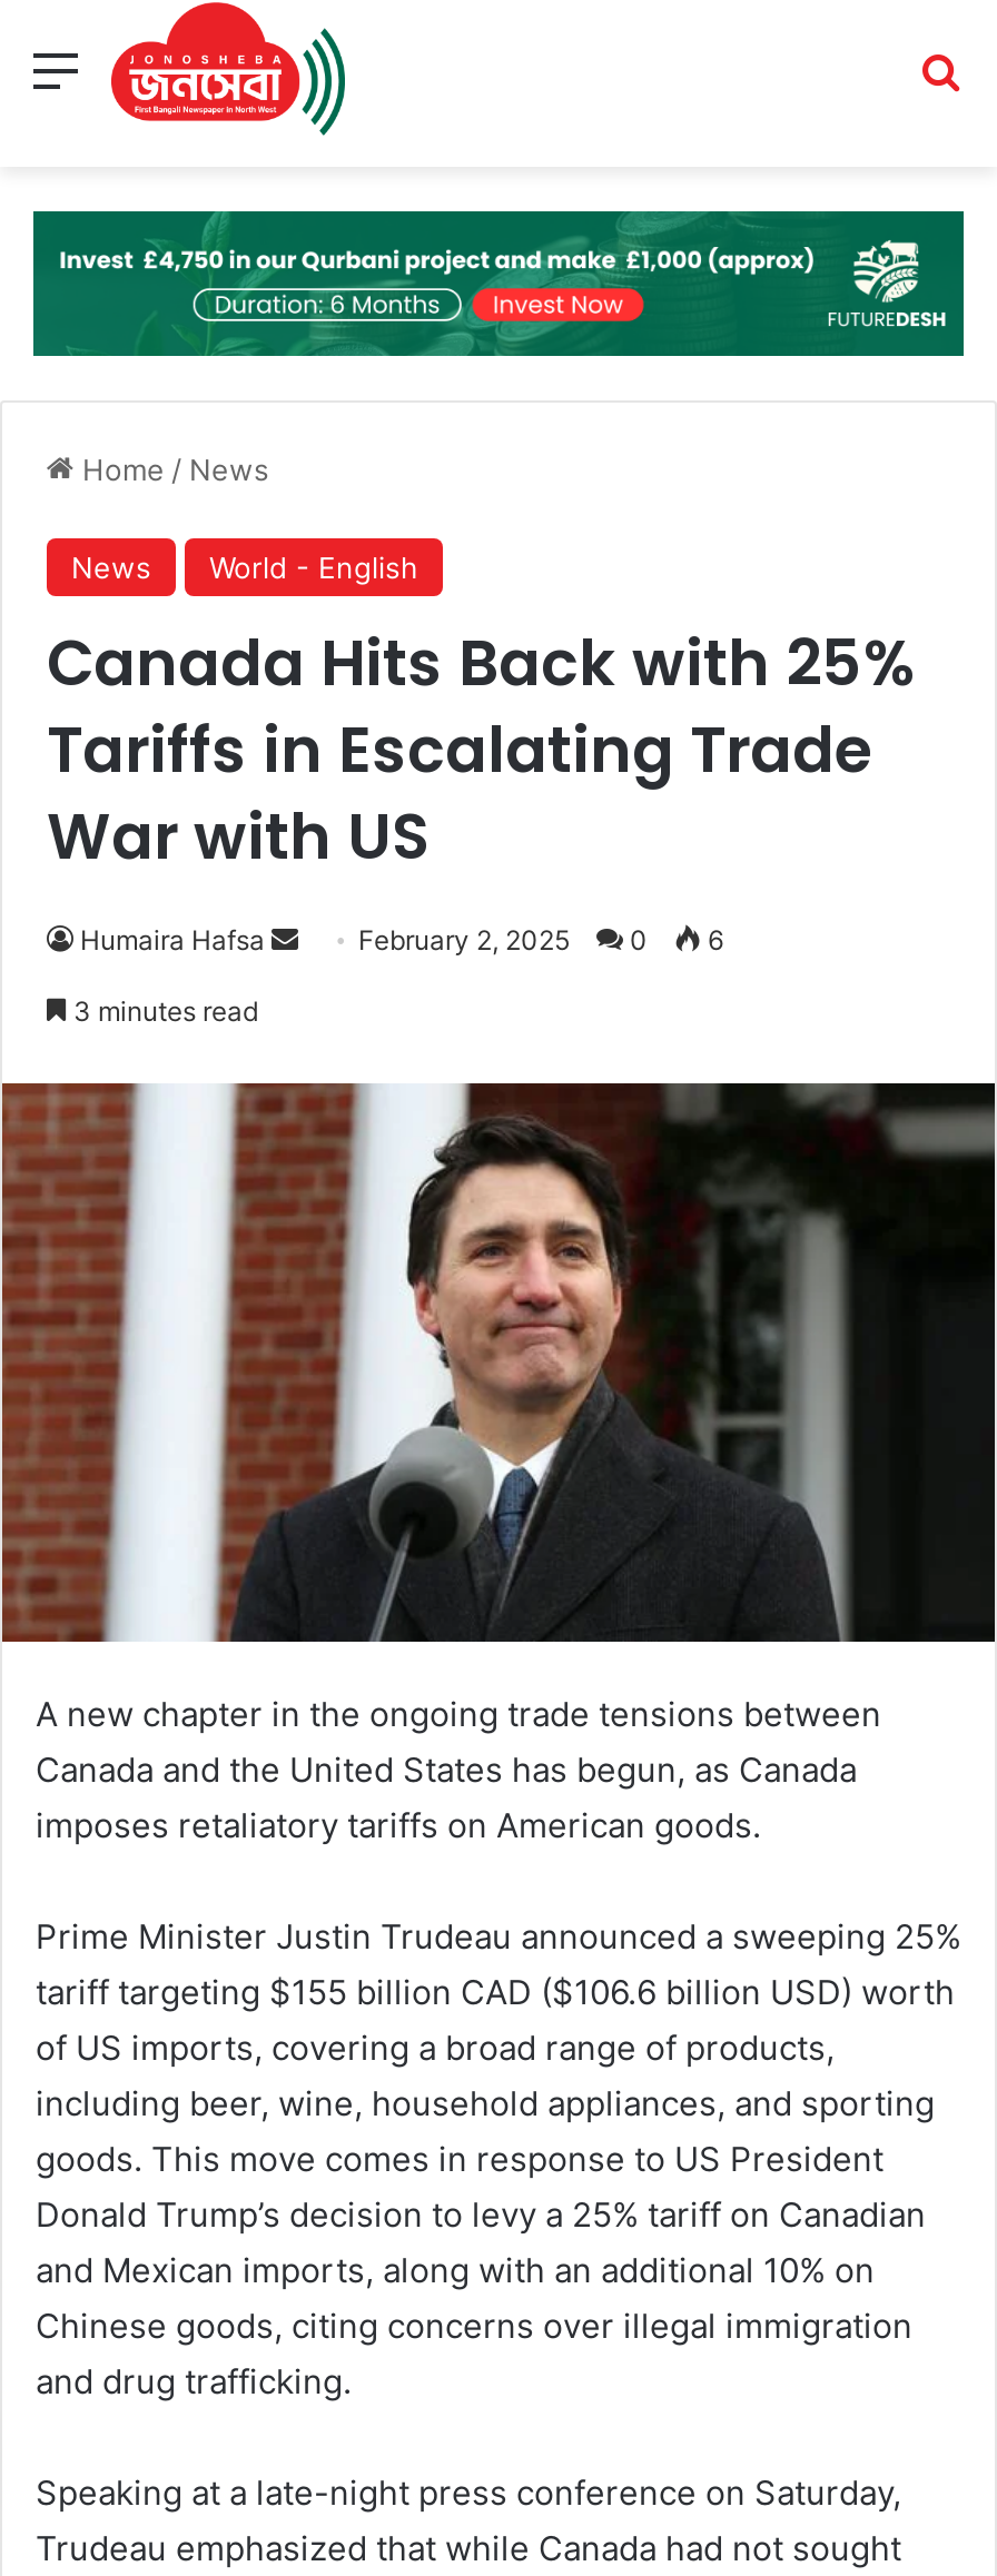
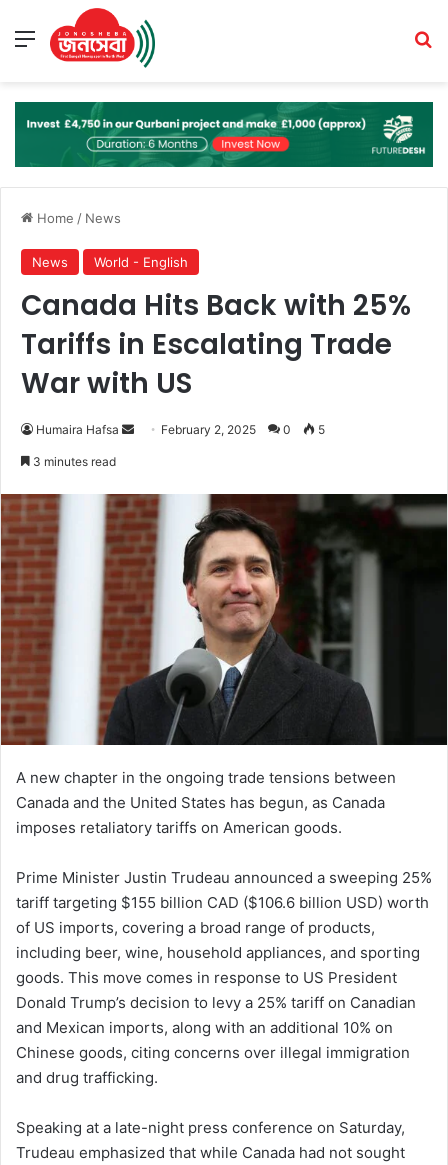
[701,924,723,957] 6 -> [315,422,325,437] 5

